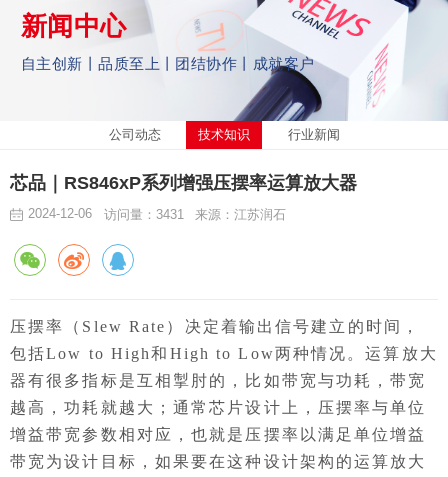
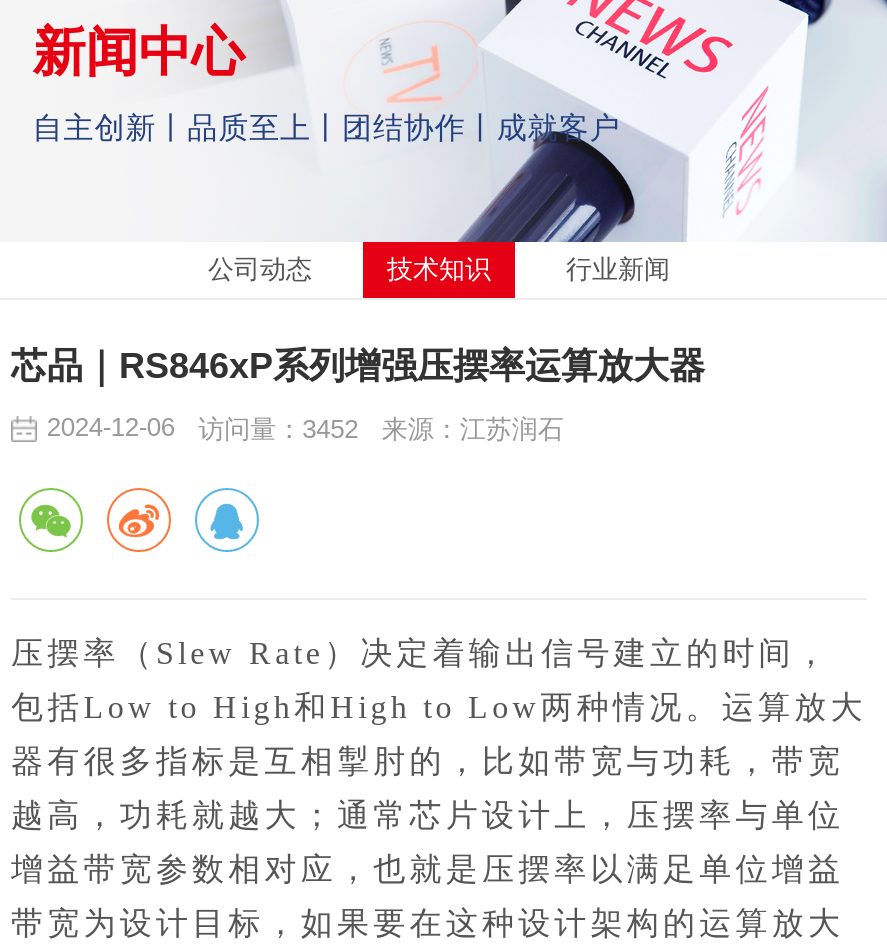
[28,206,286,222] 2024-12-06 访问量：3431 来源：江苏润石 -> [47,412,564,443] 2024-12-06 访问量：3452 来源：江苏润石

